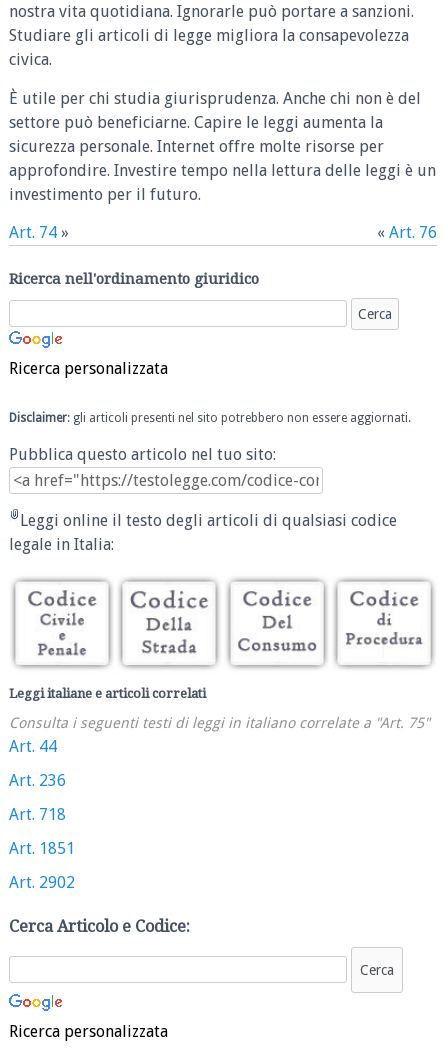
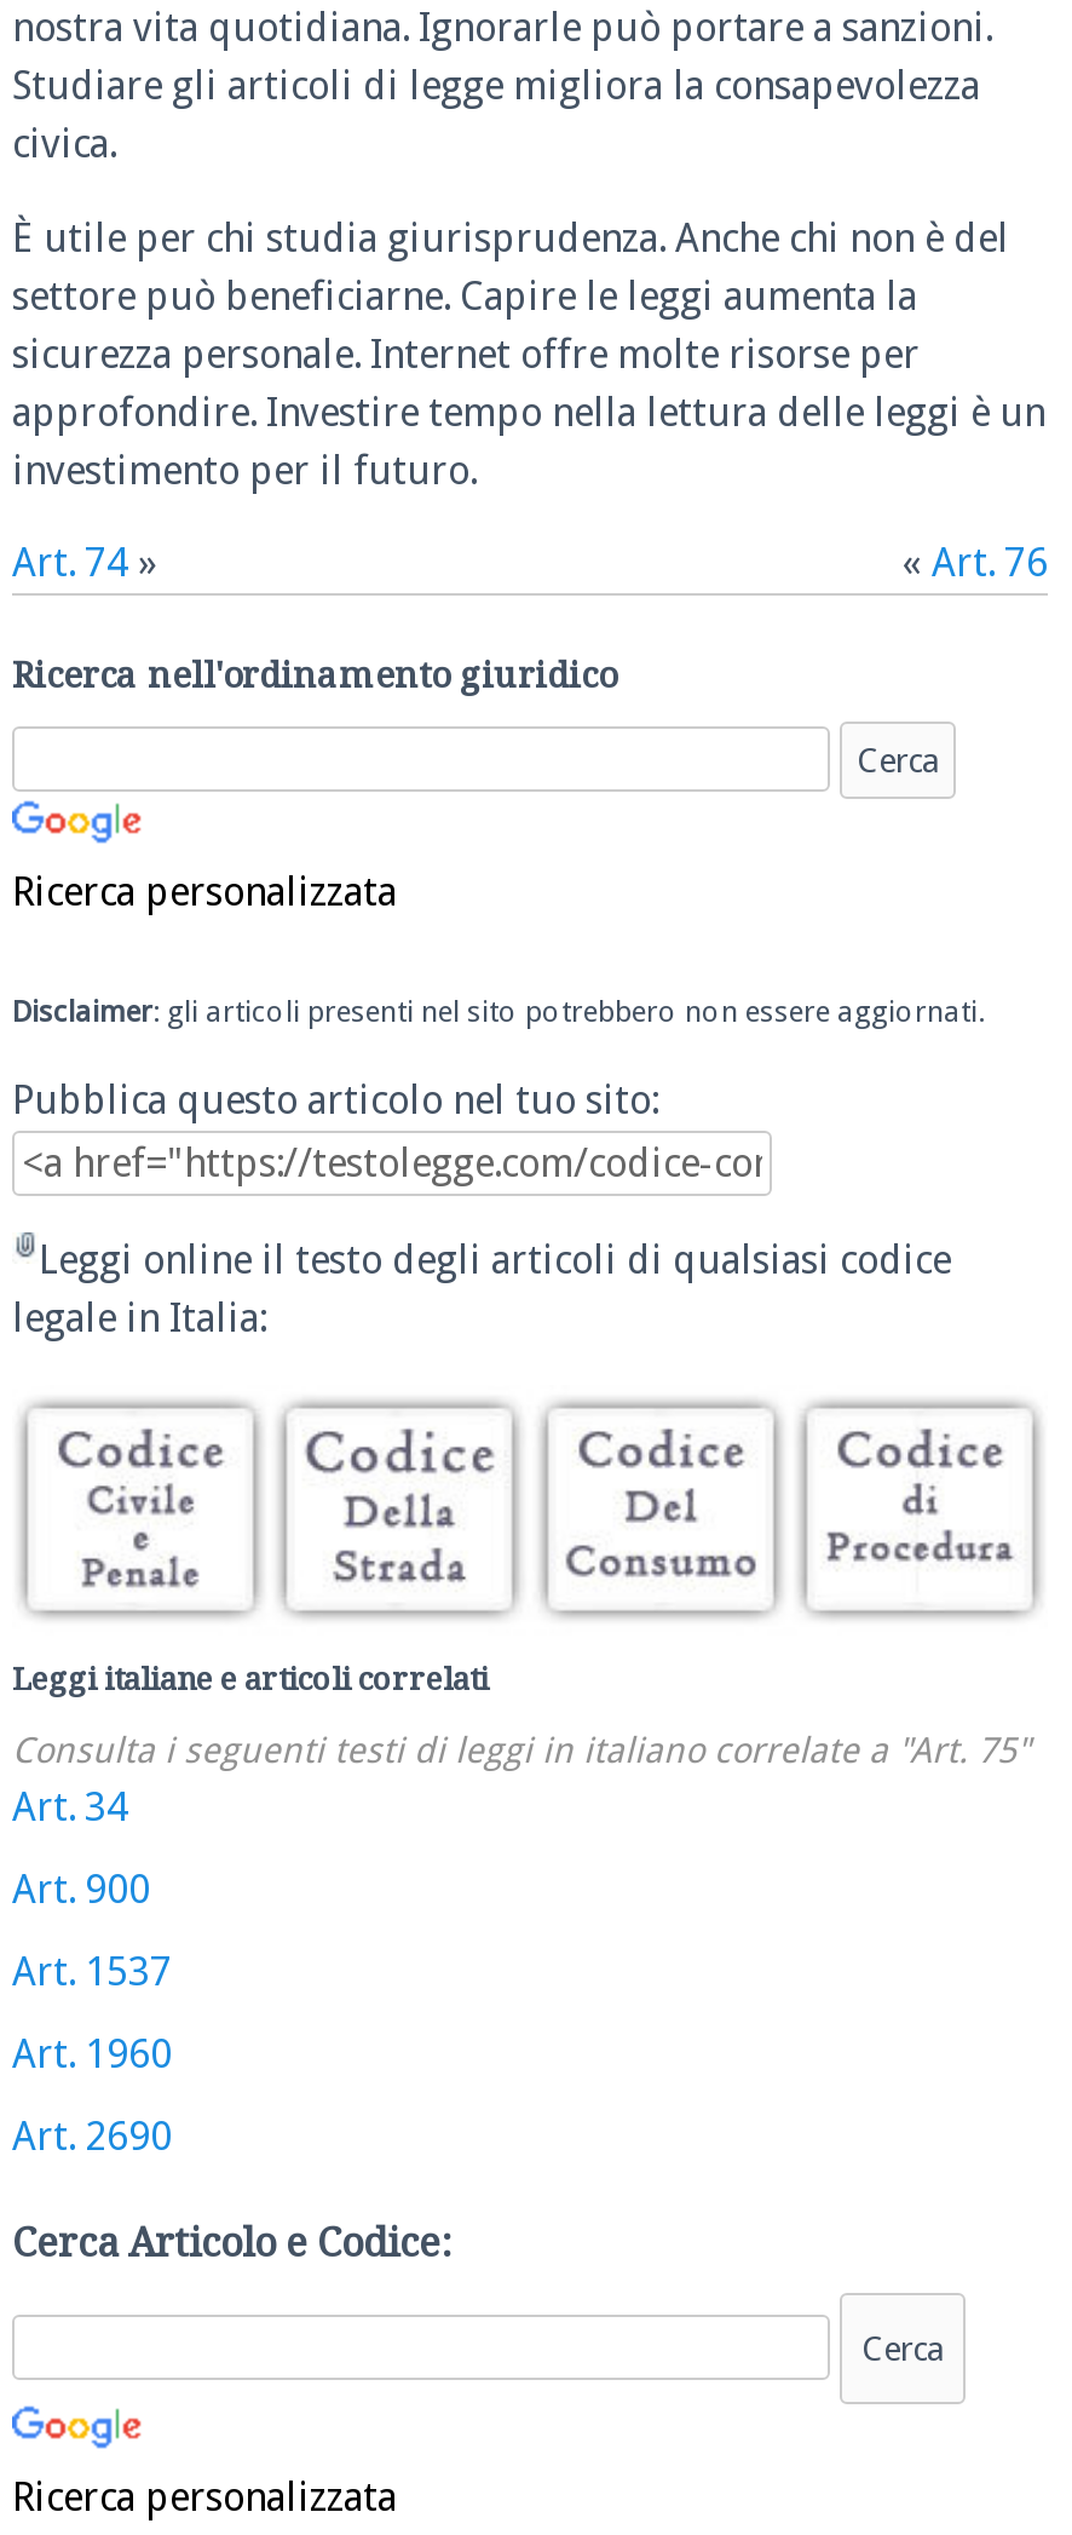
[9,736,57,755] Art. 44 -> [12,1783,128,1829] Art. 34
[9,770,66,789] Art. 236 -> [12,1866,150,1912] Art. 900
[9,804,66,823] Art. 718 -> [12,1948,172,1994] Art. 1537
[9,838,75,857] Art. 1851 -> [12,2030,172,2076] Art. 1960
[9,872,75,891] Art. 2902 -> [12,2112,172,2159] Art. 2690

